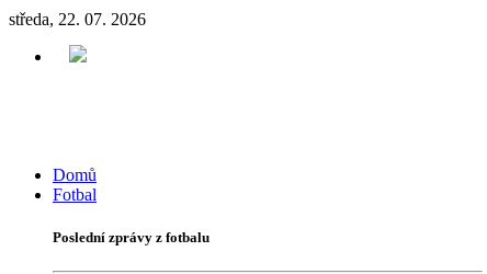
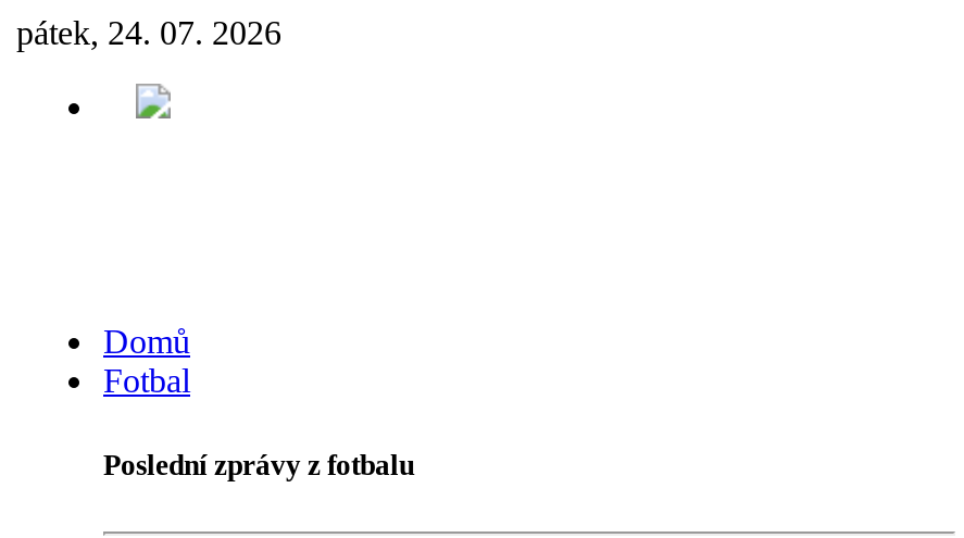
[9,10,146,28] středa, 22. 07. 2026 -> [16,14,281,51] pátek, 24. 07. 2026

